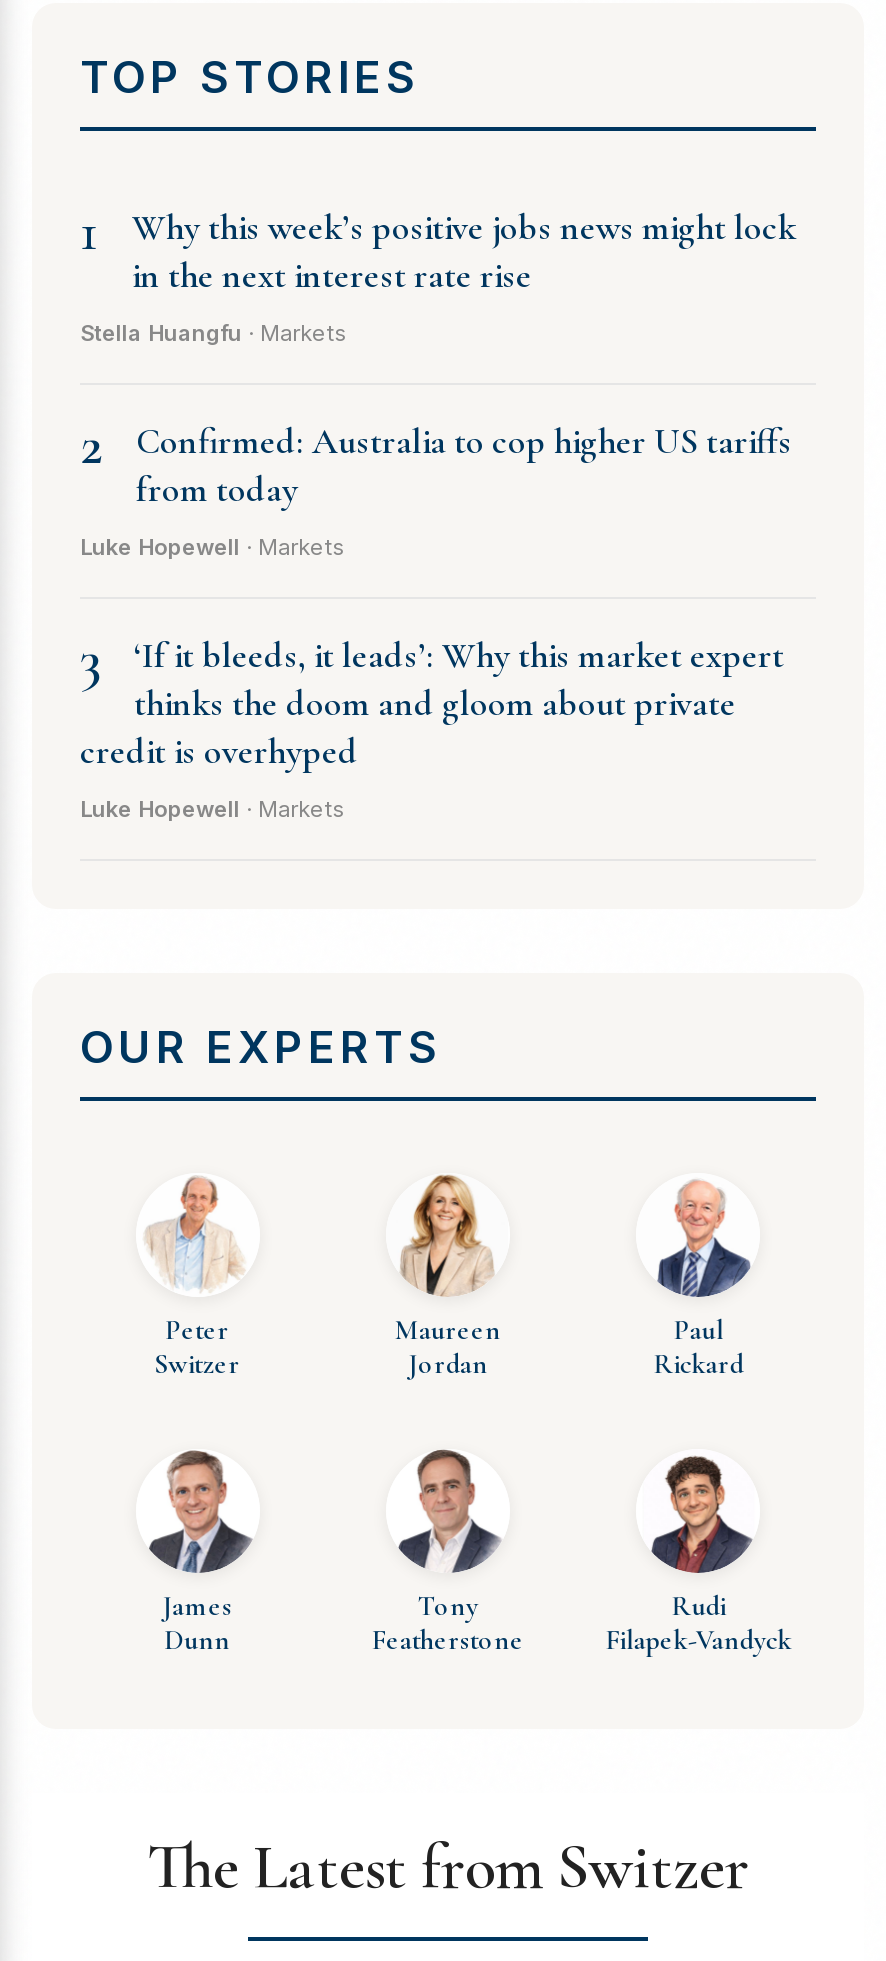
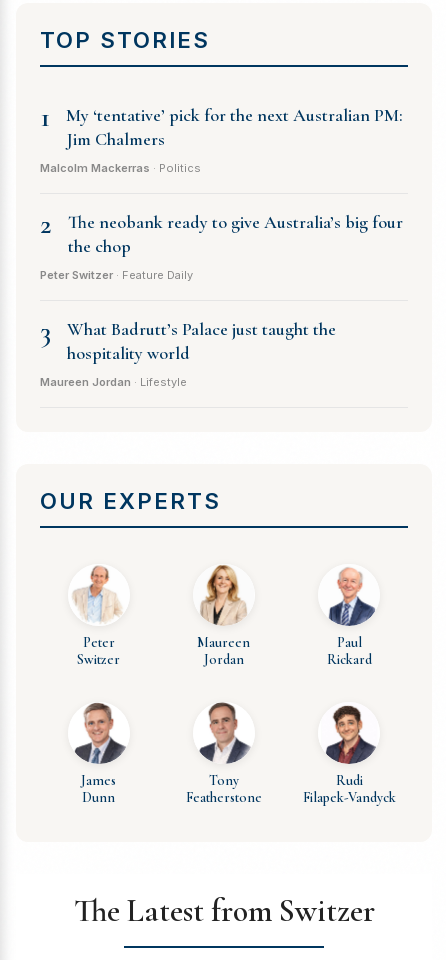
[132,205,796,297] Why this week’s positive jobs news might lock | in the next interest rate rise -> [66,104,403,150] My ‘tentative’ pick for the next Australian PM: | Jim Chalmers
[80,319,348,347] Stella Huangfu · Markets -> [40,161,201,175] Malcolm Mackerras · Politics
[136,419,792,511] Confirmed: Australia to cop higher US tariffs | from today -> [68,211,403,257] The neobank ready to give Australia’s big four | the chop
[80,533,346,561] Luke Hopewell · Markets -> [40,268,193,282] Peter Switzer · Feature Daily
[80,633,784,773] ‘If it bleeds, it leads’: Why this market expert | thinks the doom and gloom about private | credit is overhyped -> [67,318,336,364] What Badrutt’s Palace just taught the | hospitality world
[80,795,346,823] Luke Hopewell · Markets -> [40,375,187,389] Maureen Jordan · Lifestyle

